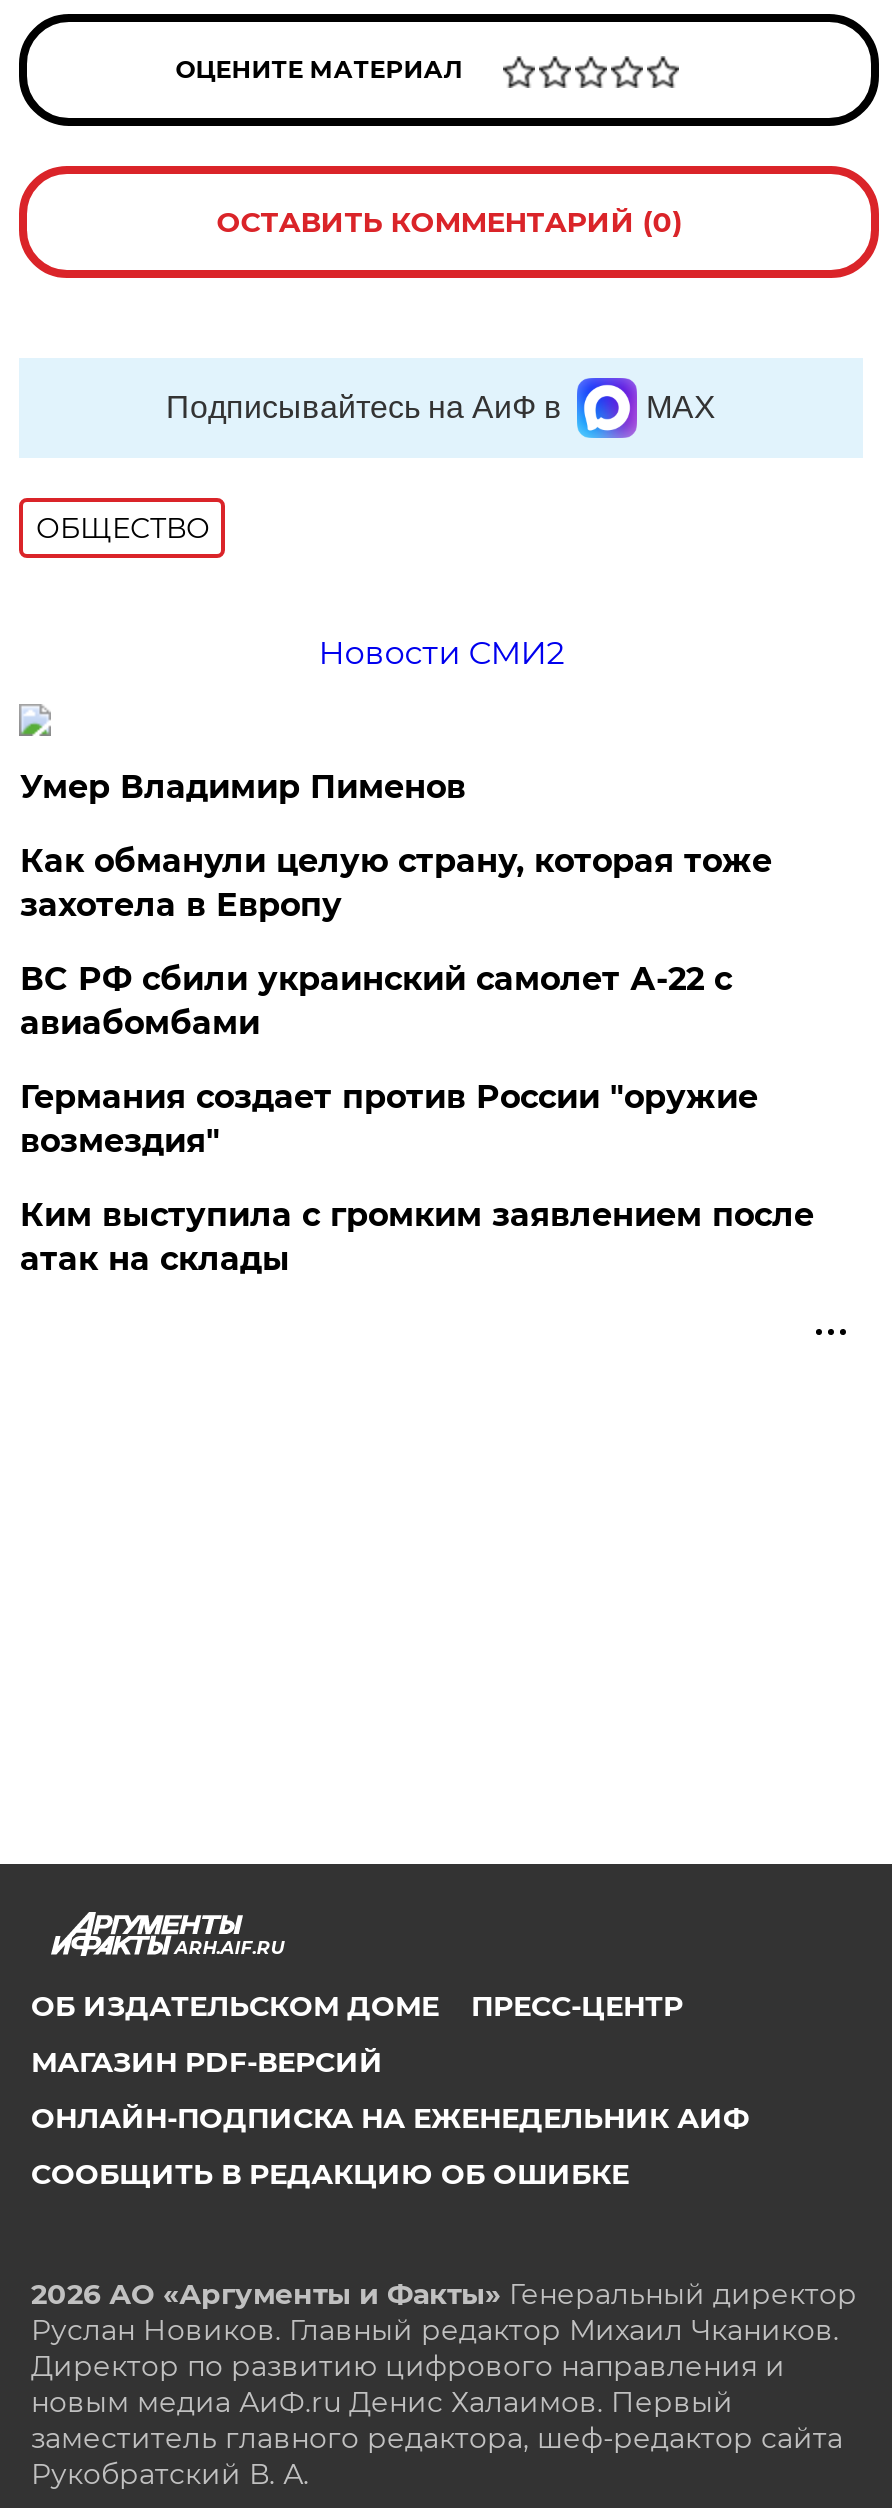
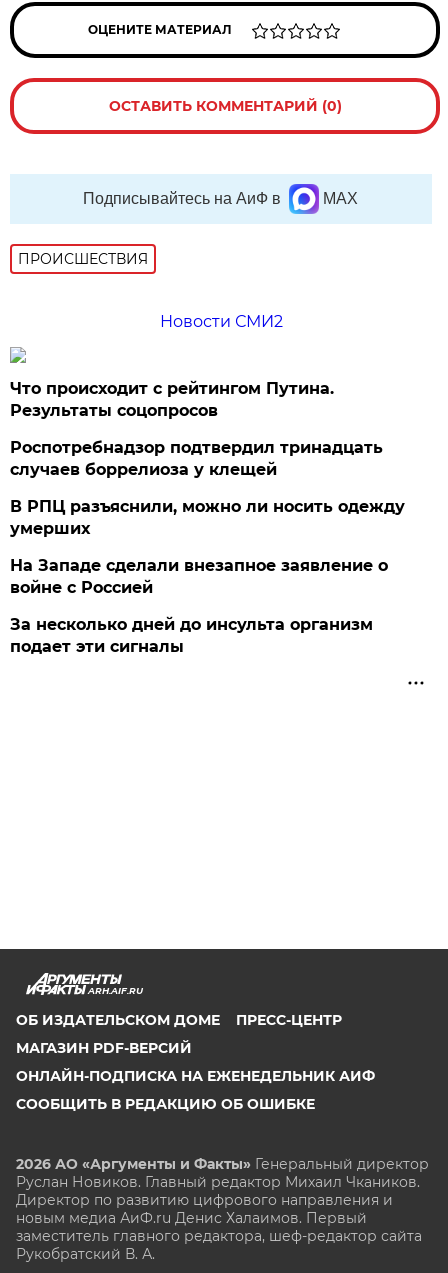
[36,510,210,546] ОБЩЕСТВО -> [18,250,148,268] ПРОИСШЕСТВИЯ
[20,768,466,806] Умер Владимир Пименов -> [10,379,334,420] Что происходит с рейтингом Путина. | Результаты соцопросов
[20,842,772,924] Как обманули целую страну, которая тоже | захотела в Европу -> [10,438,383,479] Роспотребнадзор подтвердил тринадцать | случаев боррелиоза у клещей
[20,960,732,1042] ВС РФ сбили украинский самолет А-22 с | авиабомбами -> [10,497,405,538] В РПЦ разъяснили, можно ли носить одежду | умерших
[20,1078,758,1160] Германия создает против России "оружие | возмездия" -> [10,556,388,597] На Западе сделали внезапное заявление о | войне с Россией
[20,1196,814,1278] Ким выступила с громким заявлением после | атак на склады -> [10,615,373,656] За несколько дней до инсульта организм | подает эти сигналы

